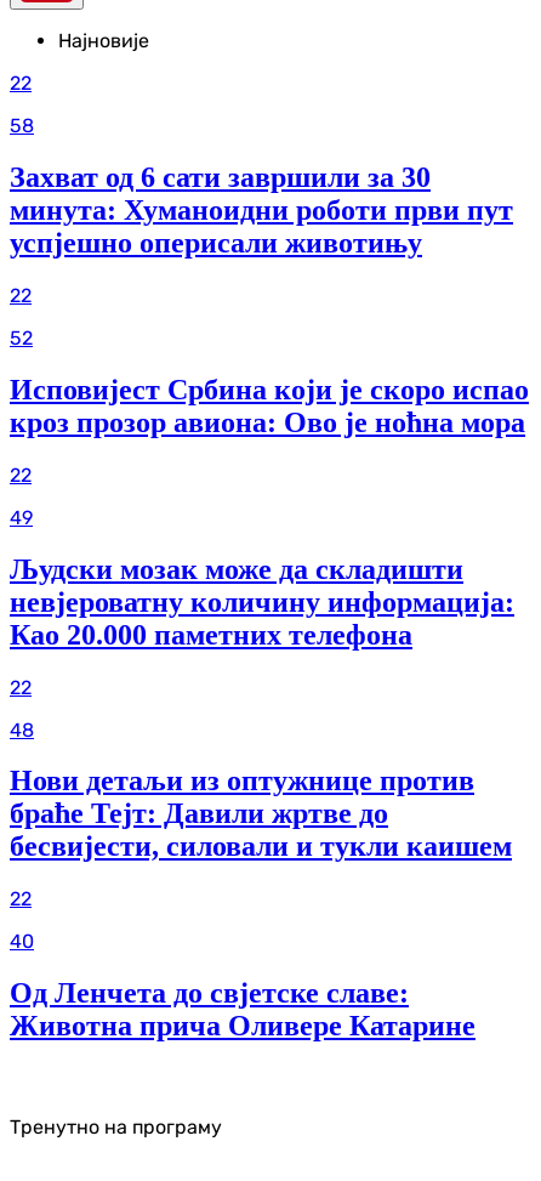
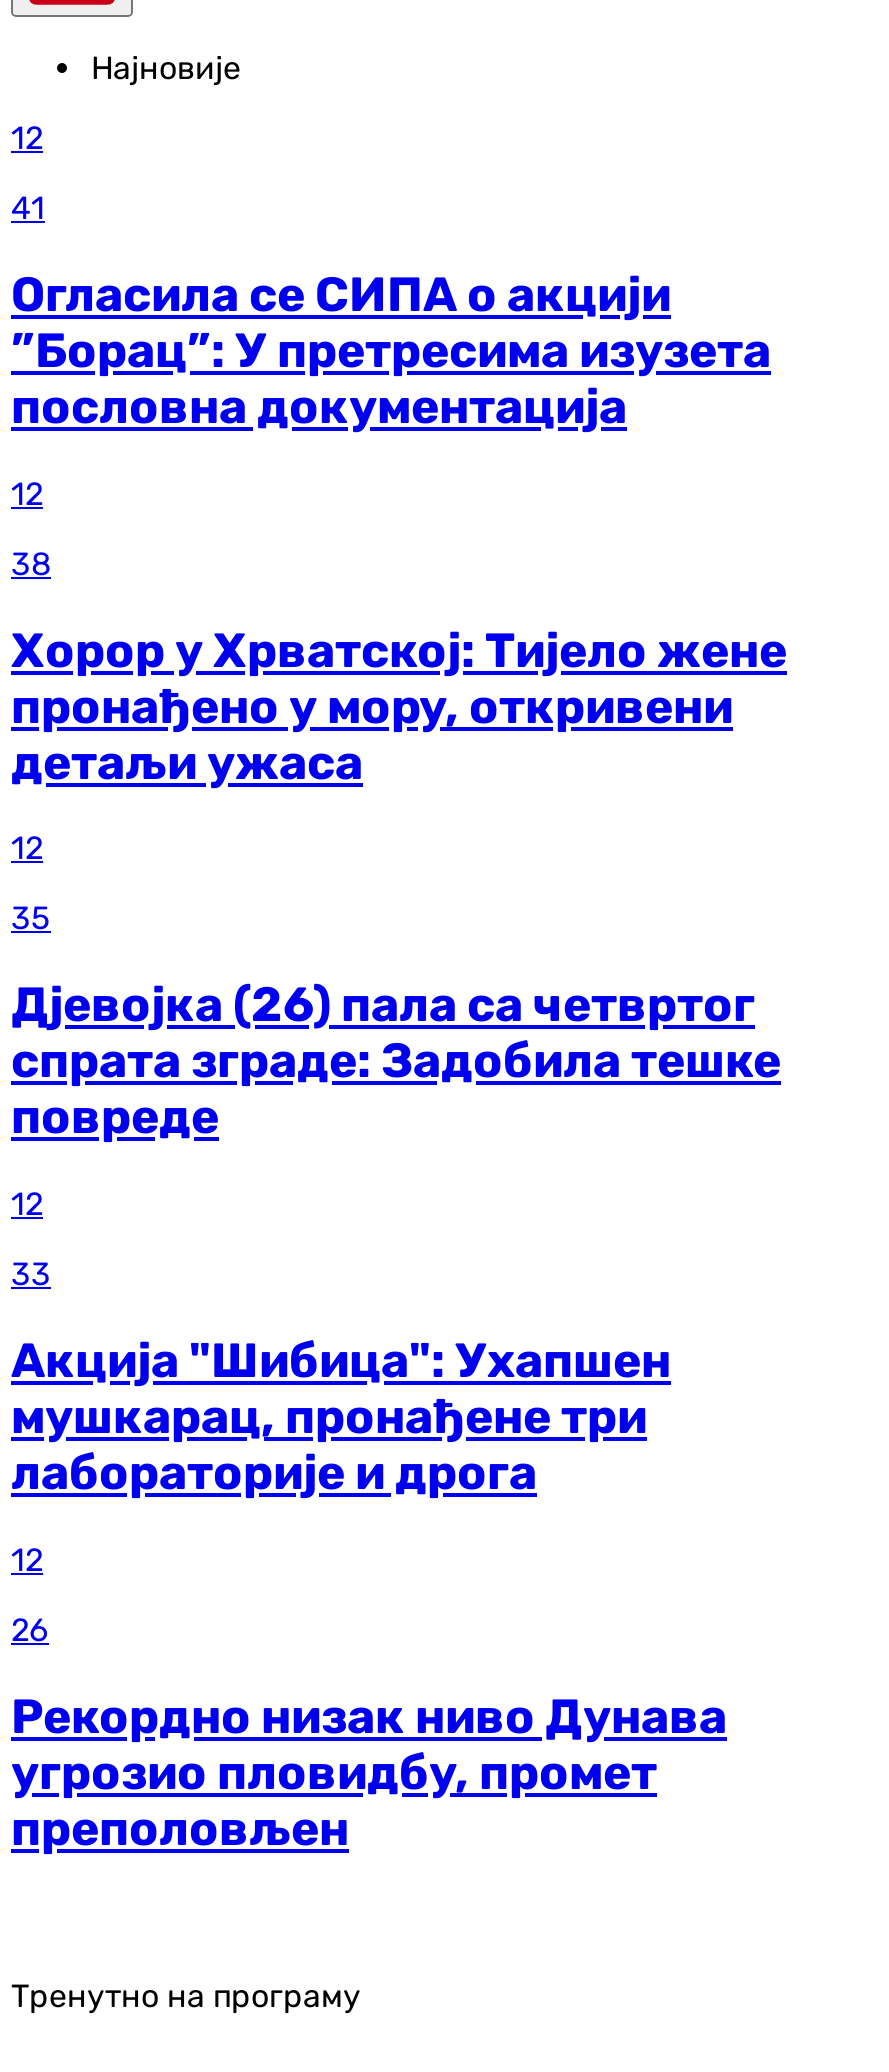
[10,72,32,95] 22 -> [11,118,43,156] 12
[10,114,34,137] 58 -> [11,188,45,226] 41
[10,161,513,259] Захват од 6 сати завршили за 30 | минута: Хуманоидни роботи први пут | успјешно оперисали животињу -> [11,266,771,434] Огласила се СИПА о акцији | ”Борац”: У претресима изузета | пословна документација
[10,284,32,307] 22 -> [11,474,43,512] 12
[10,327,33,350] 52 -> [11,544,51,582] 38
[10,374,529,438] Исповијест Србина који је скоро испао | кроз прозор авиона: Ово је ноћна мора -> [11,622,787,790] Хорор у Хрватској: Тијело жене | пронађено у мору, откривени | детаљи ужаса
[10,463,32,486] 22 -> [11,830,43,868] 12
[10,506,33,529] 49 -> [11,900,51,938] 35
[10,553,514,650] Људски мозак може да складишти | невјероватну количину информација: | Као 20.000 паметних телефона -> [11,977,781,1145] Дјевојка (26) пала са четвртог | спрата зграде: Задобила тешке | повреде
[10,676,32,699] 22 -> [11,1185,43,1223] 12
[10,718,34,741] 48 -> [11,1255,51,1293] 33
[10,765,512,862] Нови детаљи из оптужнице против | браће Тејт: Давили жртве до | бесвијести, силовали и тукли каишем -> [11,1333,671,1501] Акција "Шибица": Ухапшен | мушкарац, пронађене три | лабораторије и дрога
[10,888,32,911] 22 -> [11,1541,43,1579] 12
[10,930,34,953] 40 -> [11,1611,49,1649] 26
[10,977,475,1042] Од Ленчета до свјетске славе: | Животна прича Оливере Катарине -> [11,1689,727,1857] Рекордно низак ниво Дунава | угрозио пловидбу, промет | преполовљен

